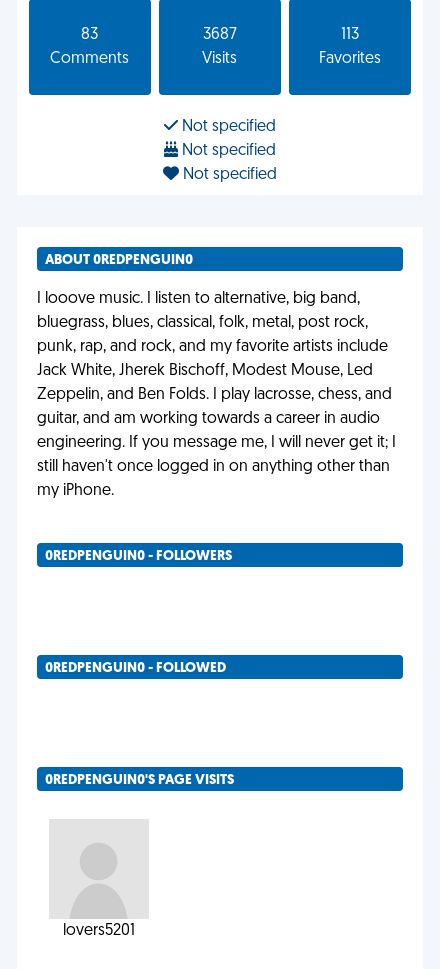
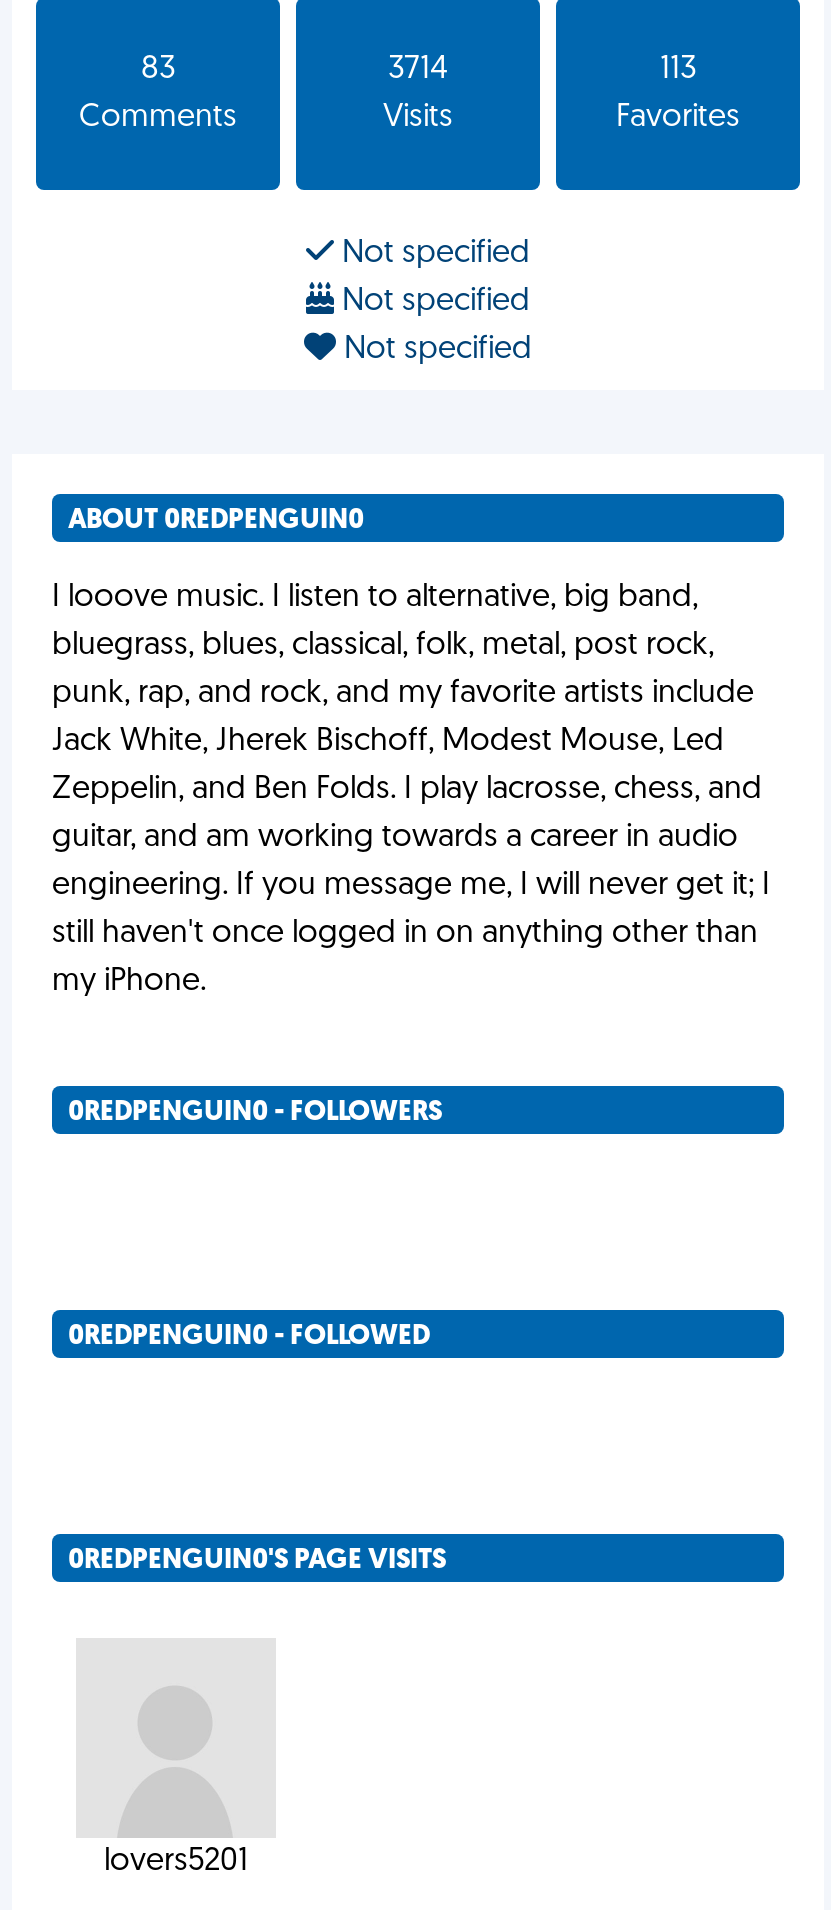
[203,27,237,43] 3687 -> [388,54,448,86] 3714

